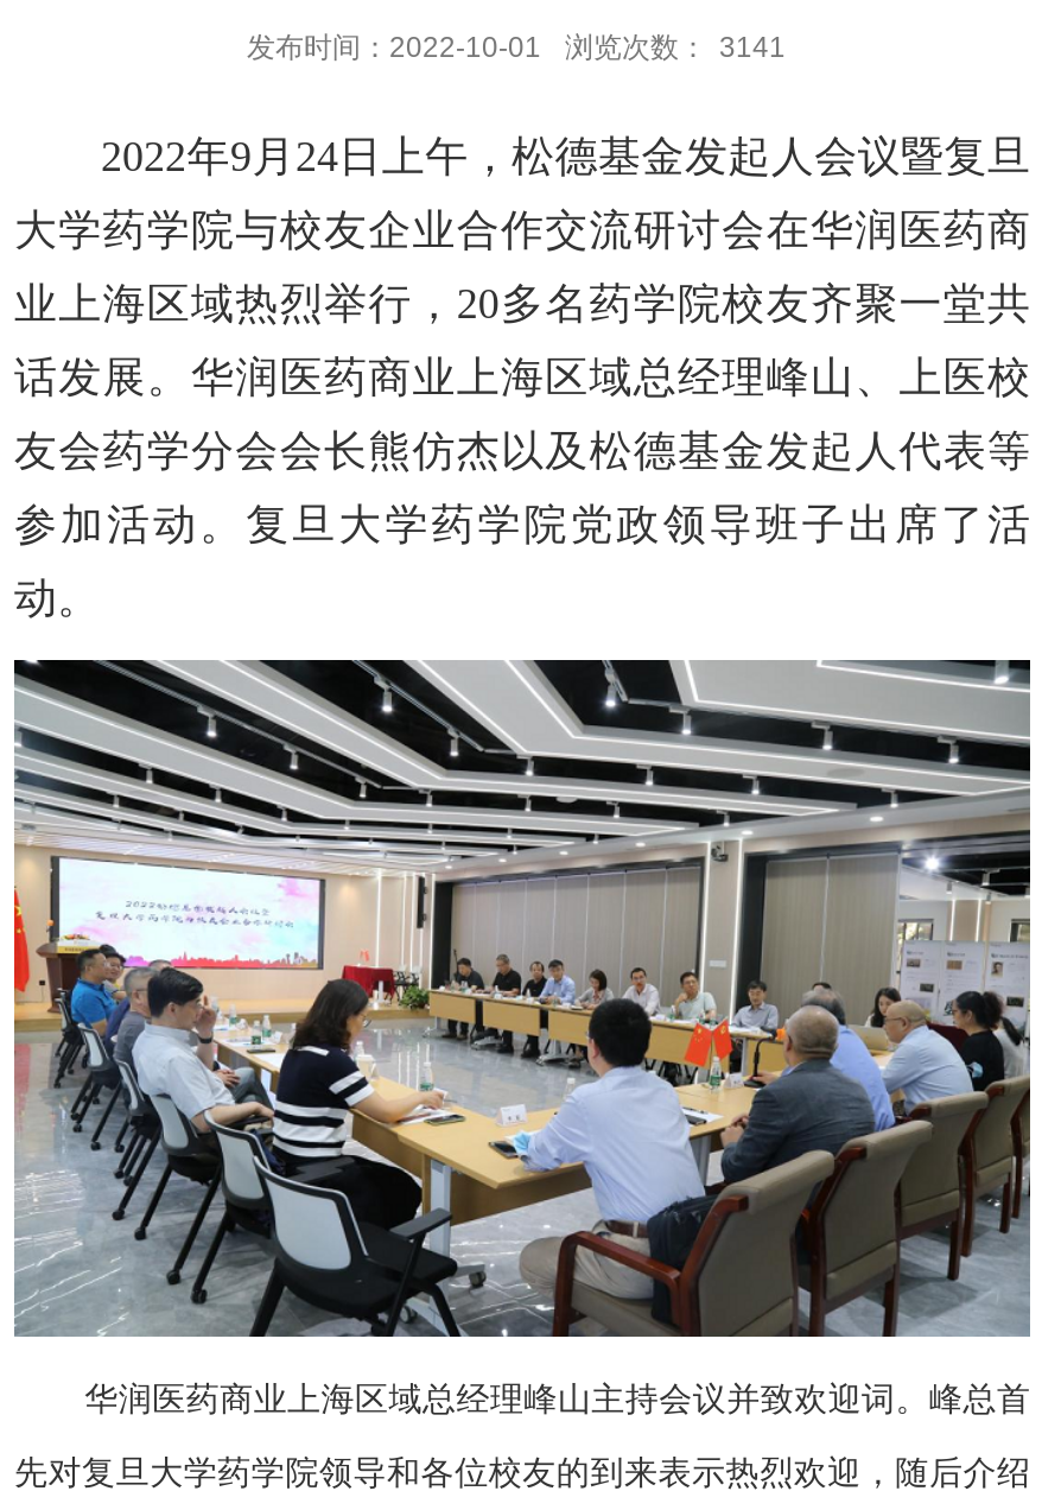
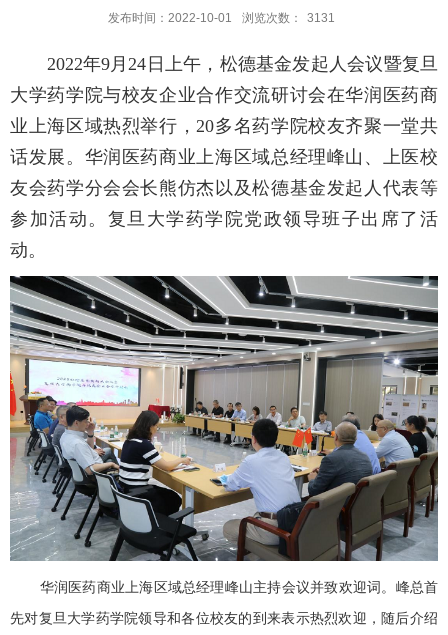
[247,31,786,64] 发布时间：2022-10-01 浏览次数： 3141 -> [108,11,335,25] 发布时间：2022-10-01 浏览次数： 3131

